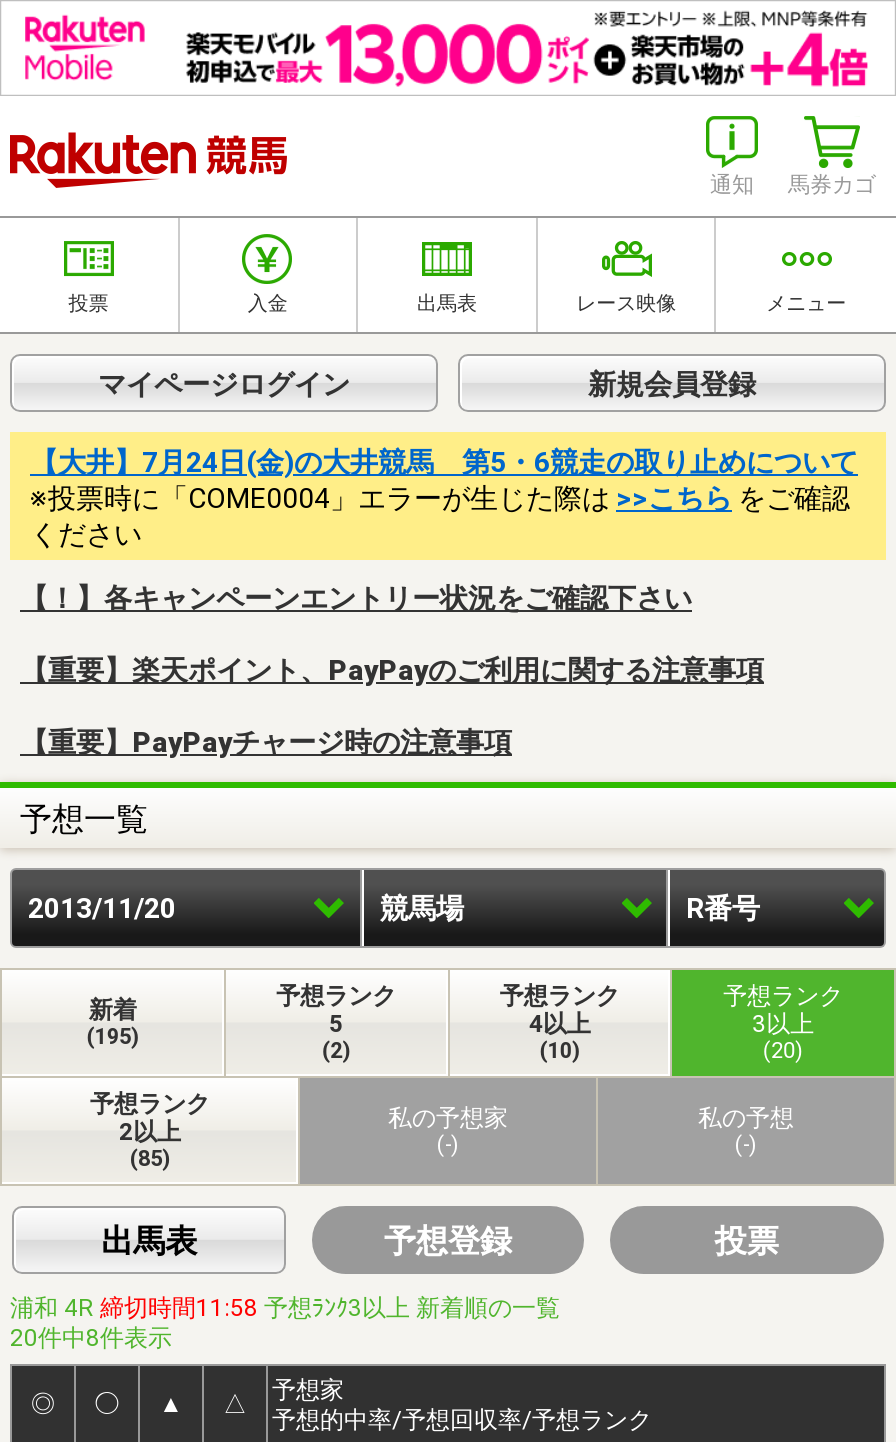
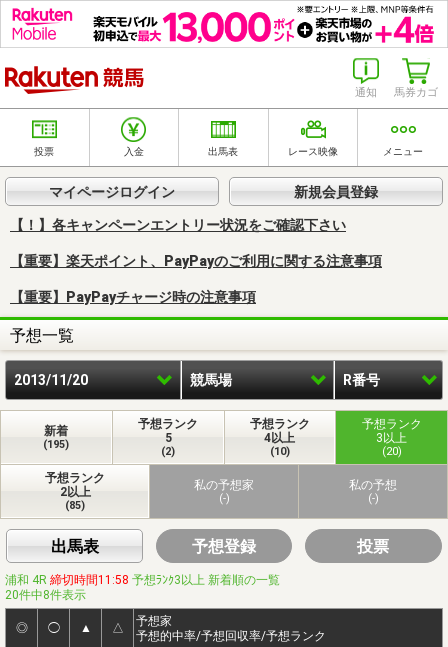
[30,446,858,550] 【大井】7月24日(金)の大井競馬 第5・6競走の取り止めについて | ※投票時に「COME0004」エラーが生じた際は>>こちらをご確認 | ください -> none

